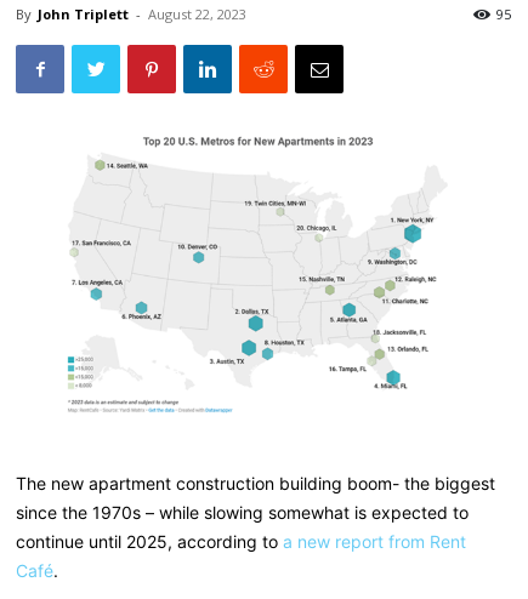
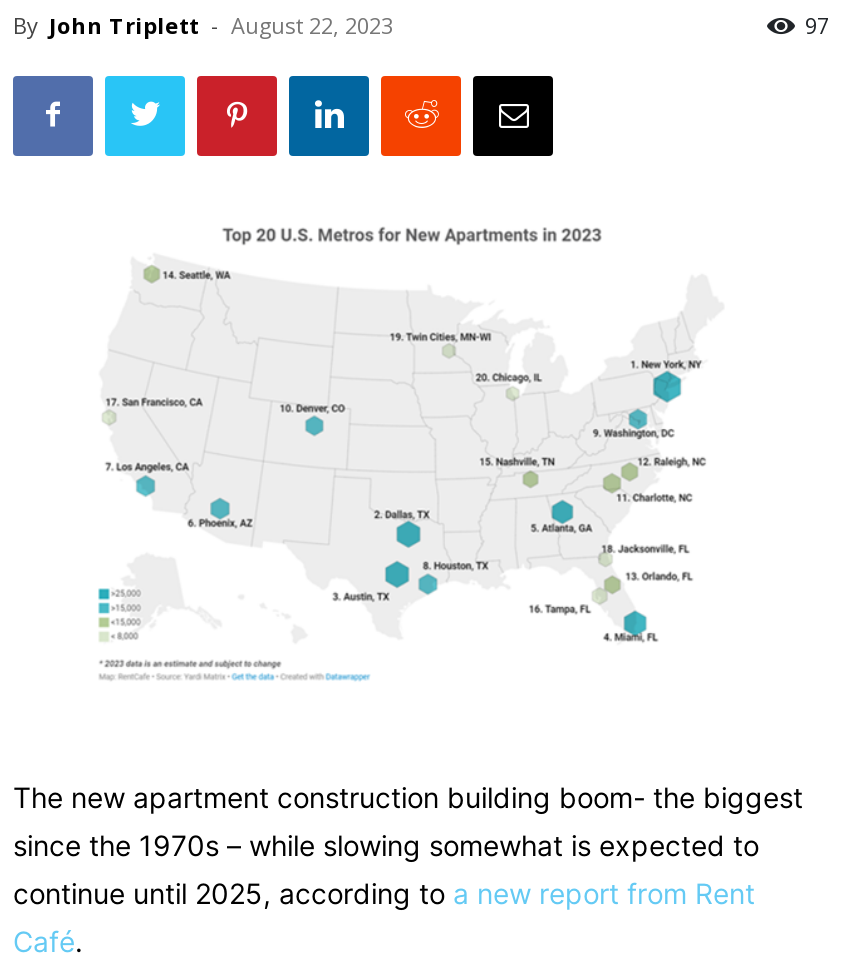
[496,5,511,24] 95 -> [805,9,829,39] 97

